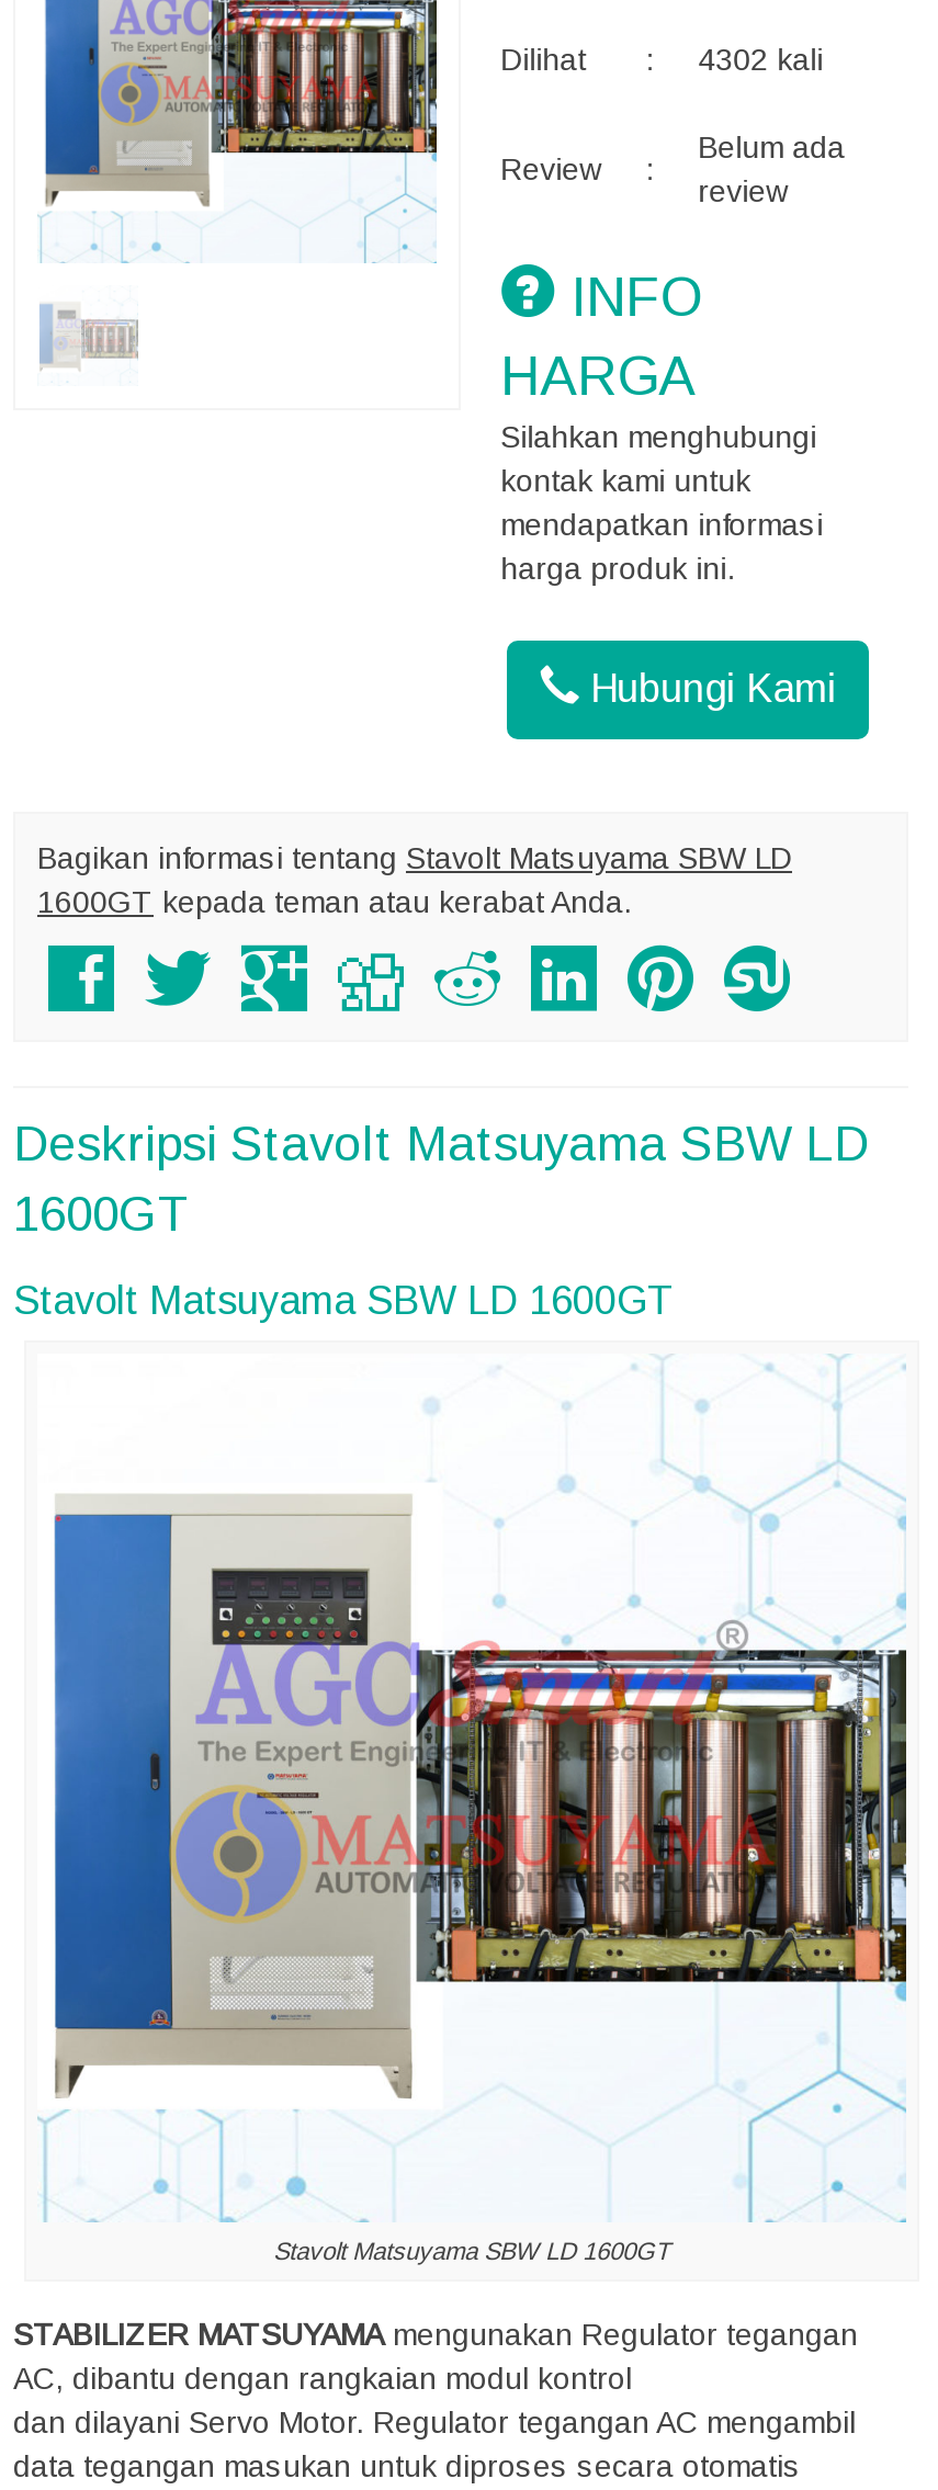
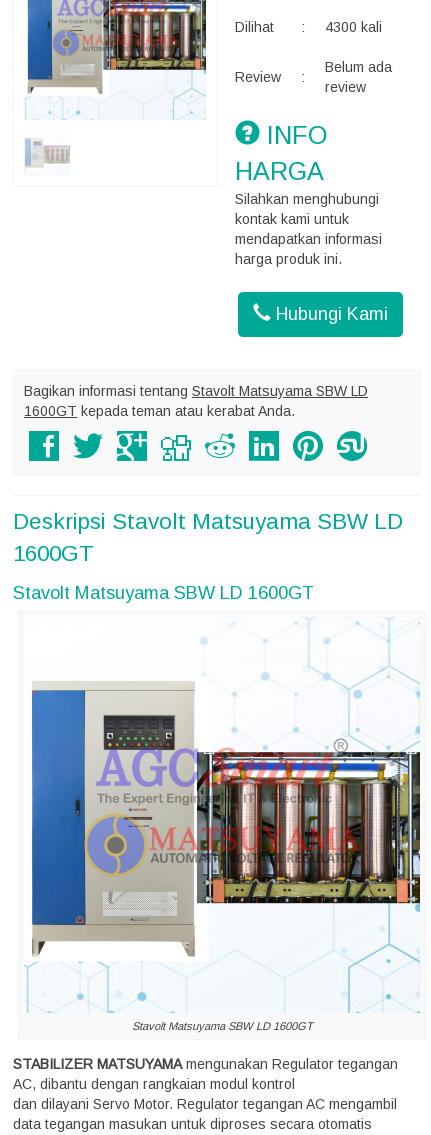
[698,42,823,77] 4302 kali -> [325,19,382,35] 4300 kali

